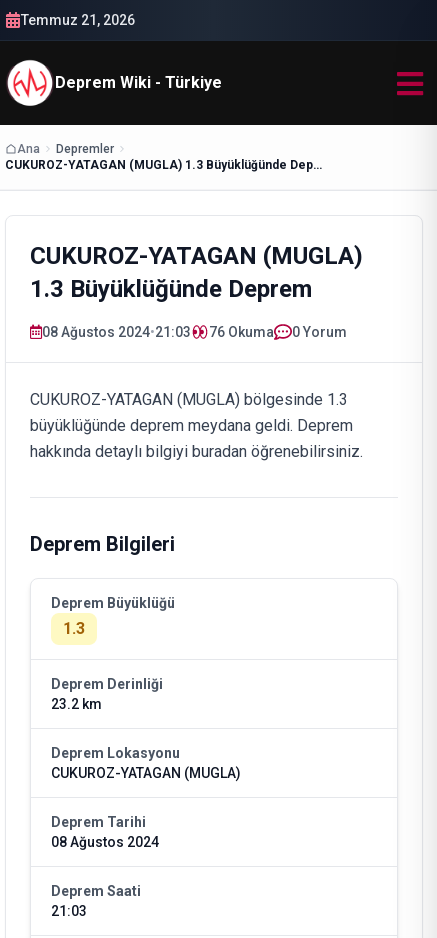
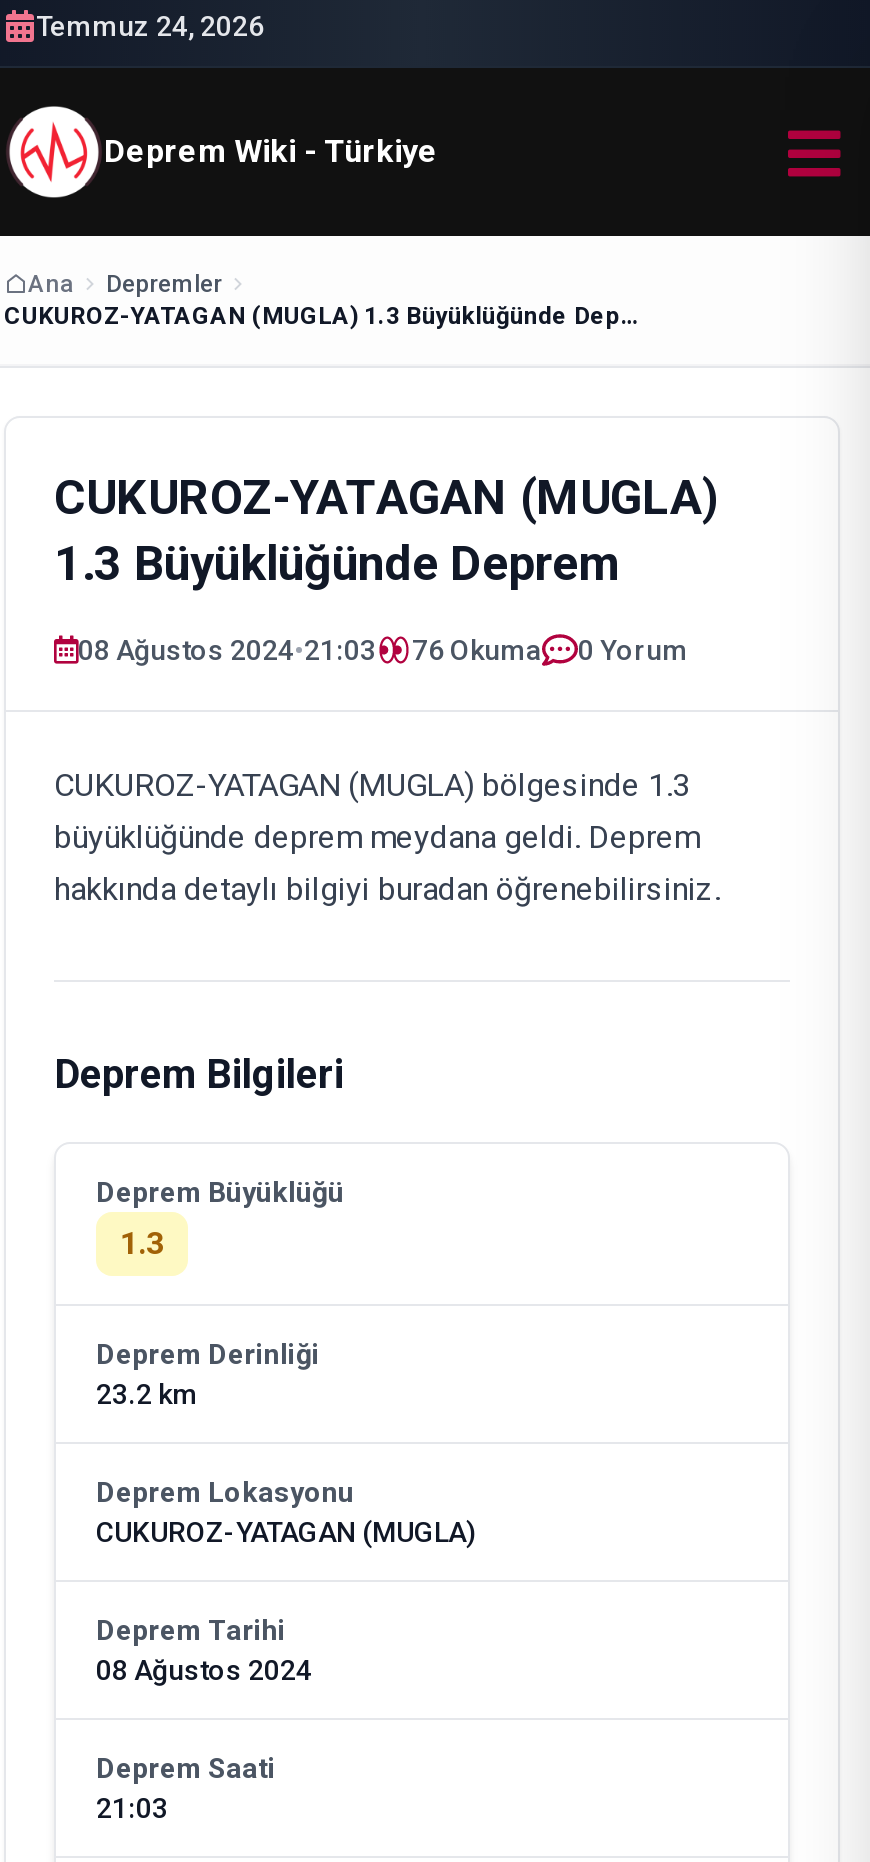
[21,12,135,28] Temmuz 21, 2026 -> [36,10,264,42] Temmuz 24, 2026

